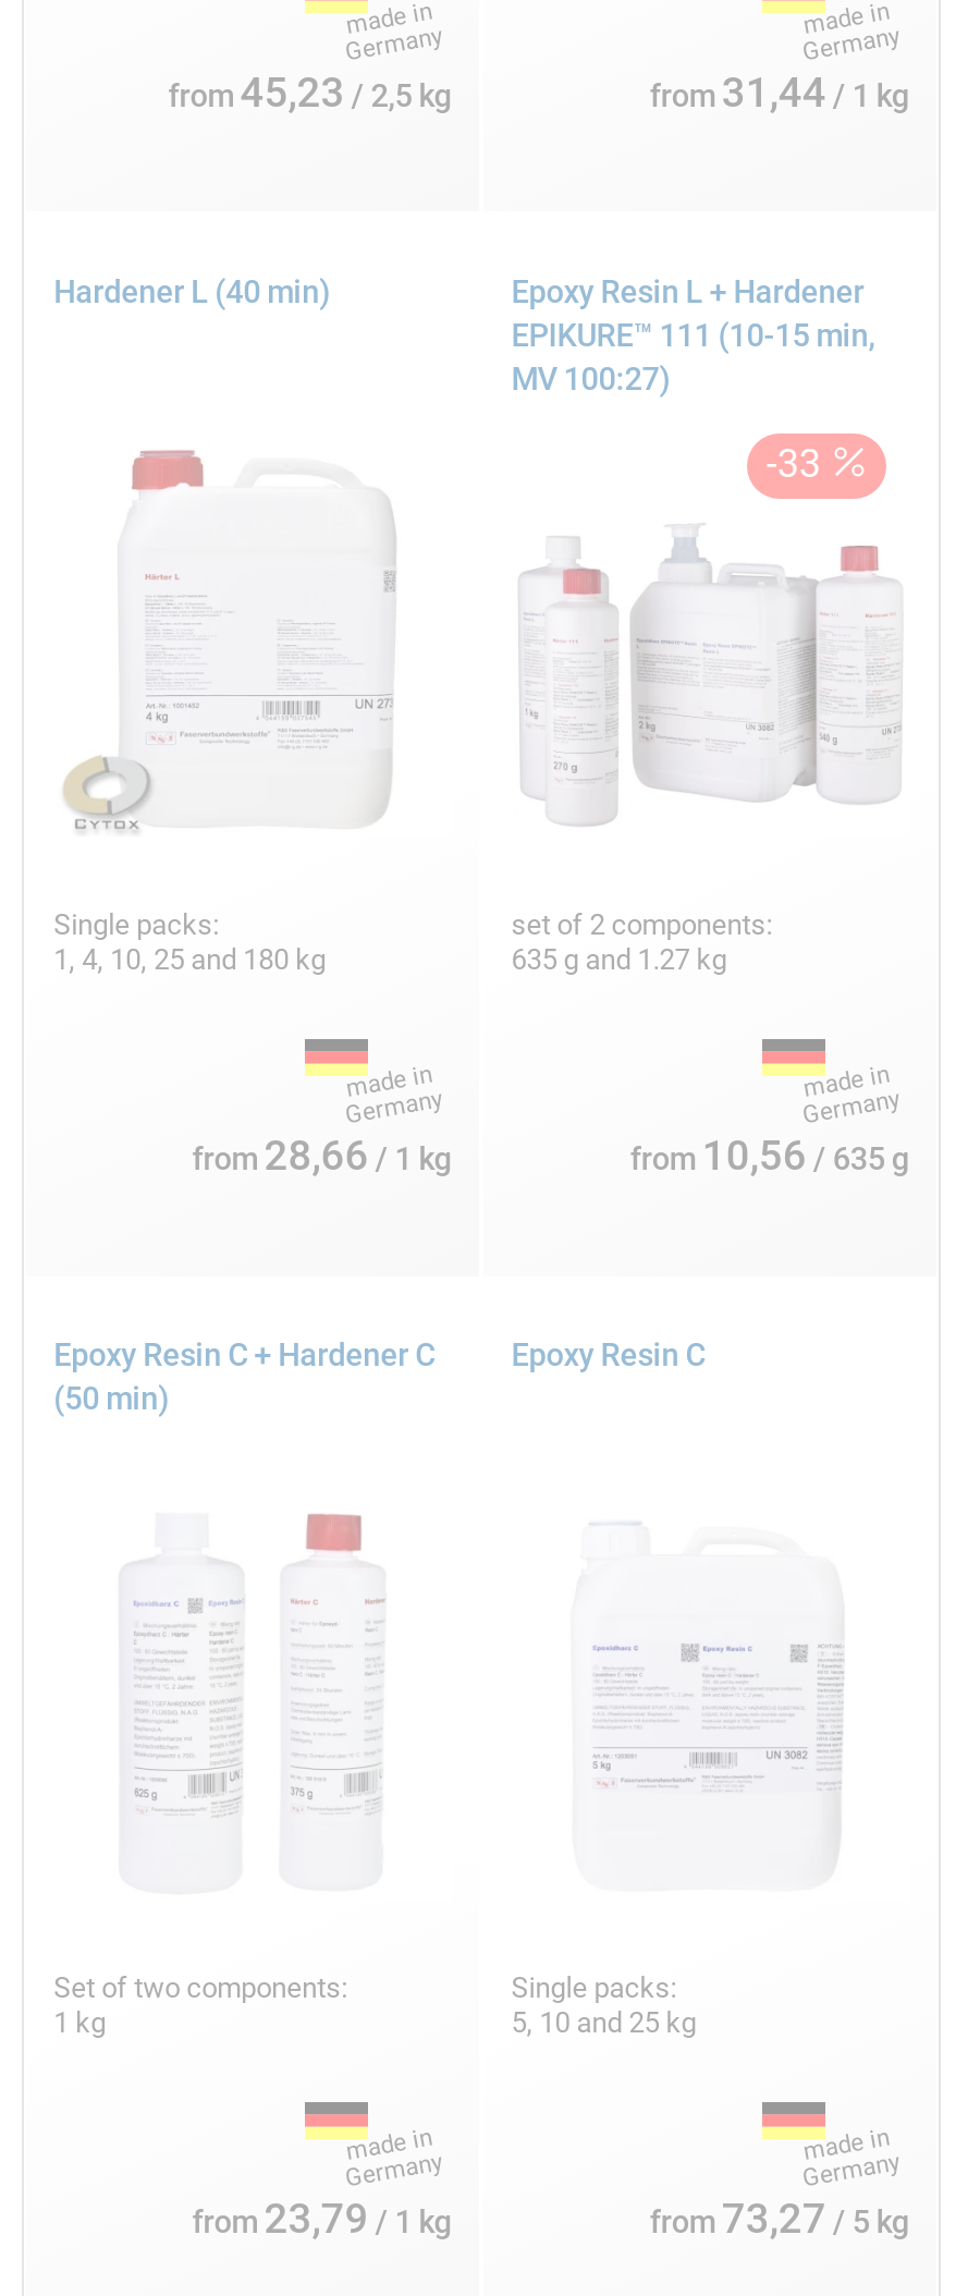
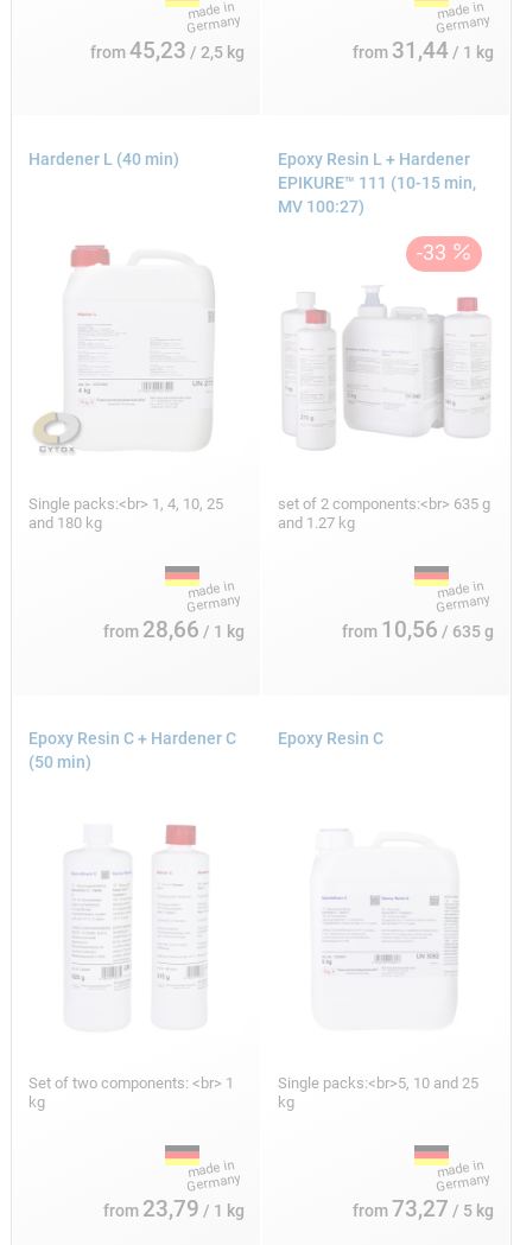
[54,908,332,976] Single packs: | 1, 4, 10, 25 and 180 kg -> [28,495,223,532] Single packs:<br> 1, 4, 10, 25 | and 180 kg
[511,908,773,976] set of 2 components: | 635 g and 1.27 kg -> [278,495,490,532] set of 2 components:<br> 635 g | and 1.27 kg
[54,1972,348,2040] Set of two components: | 1 kg -> [28,1075,233,1111] Set of two components: <br> 1 | kg
[511,1972,703,2040] Single packs: | 5, 10 and 25 kg -> [278,1075,478,1111] Single packs:<br>5, 10 and 25 | kg

